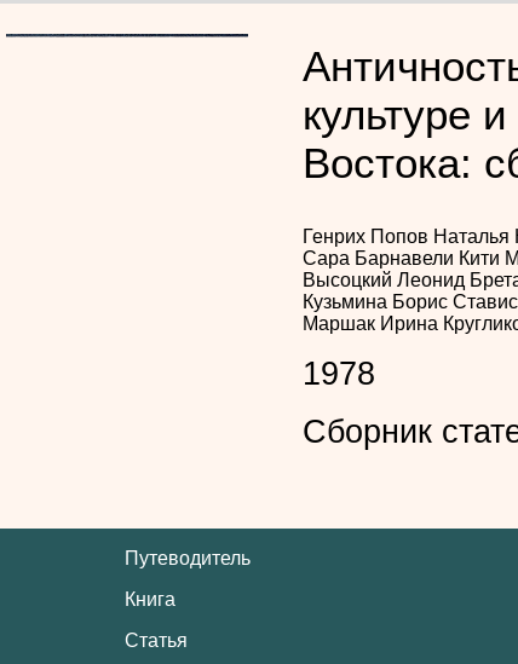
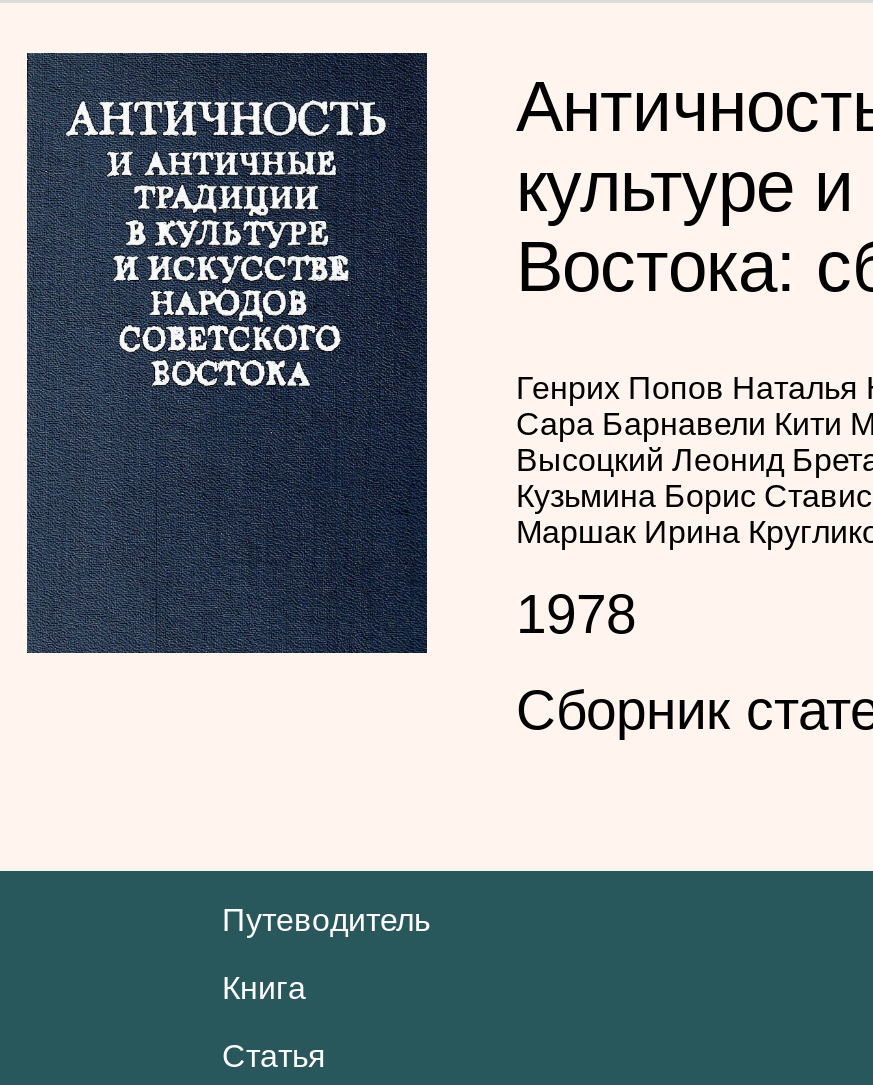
none -> [25,55,429,655] [image]

